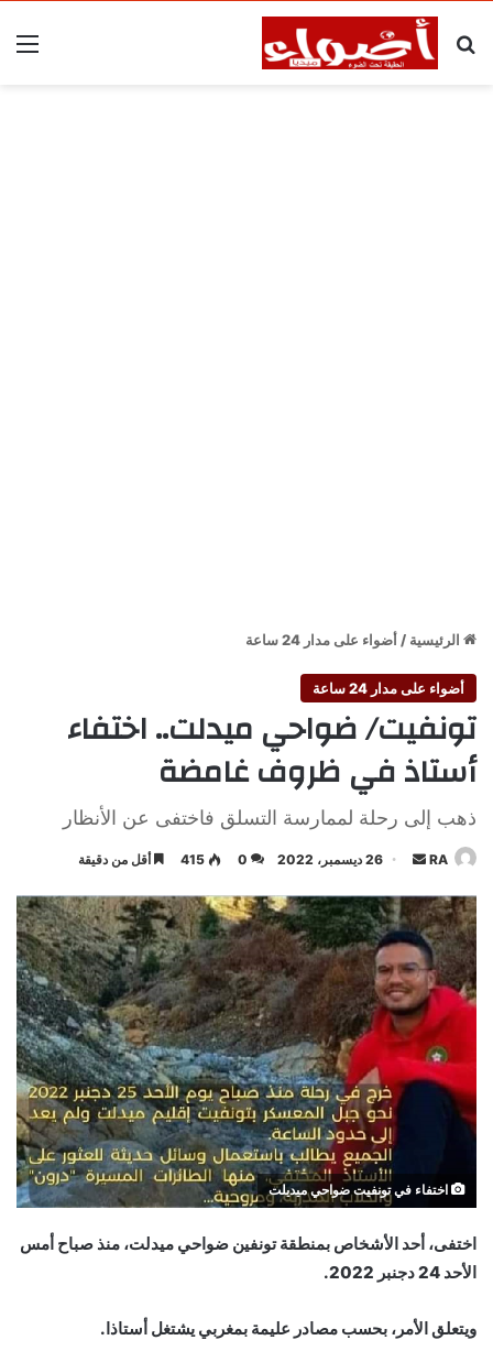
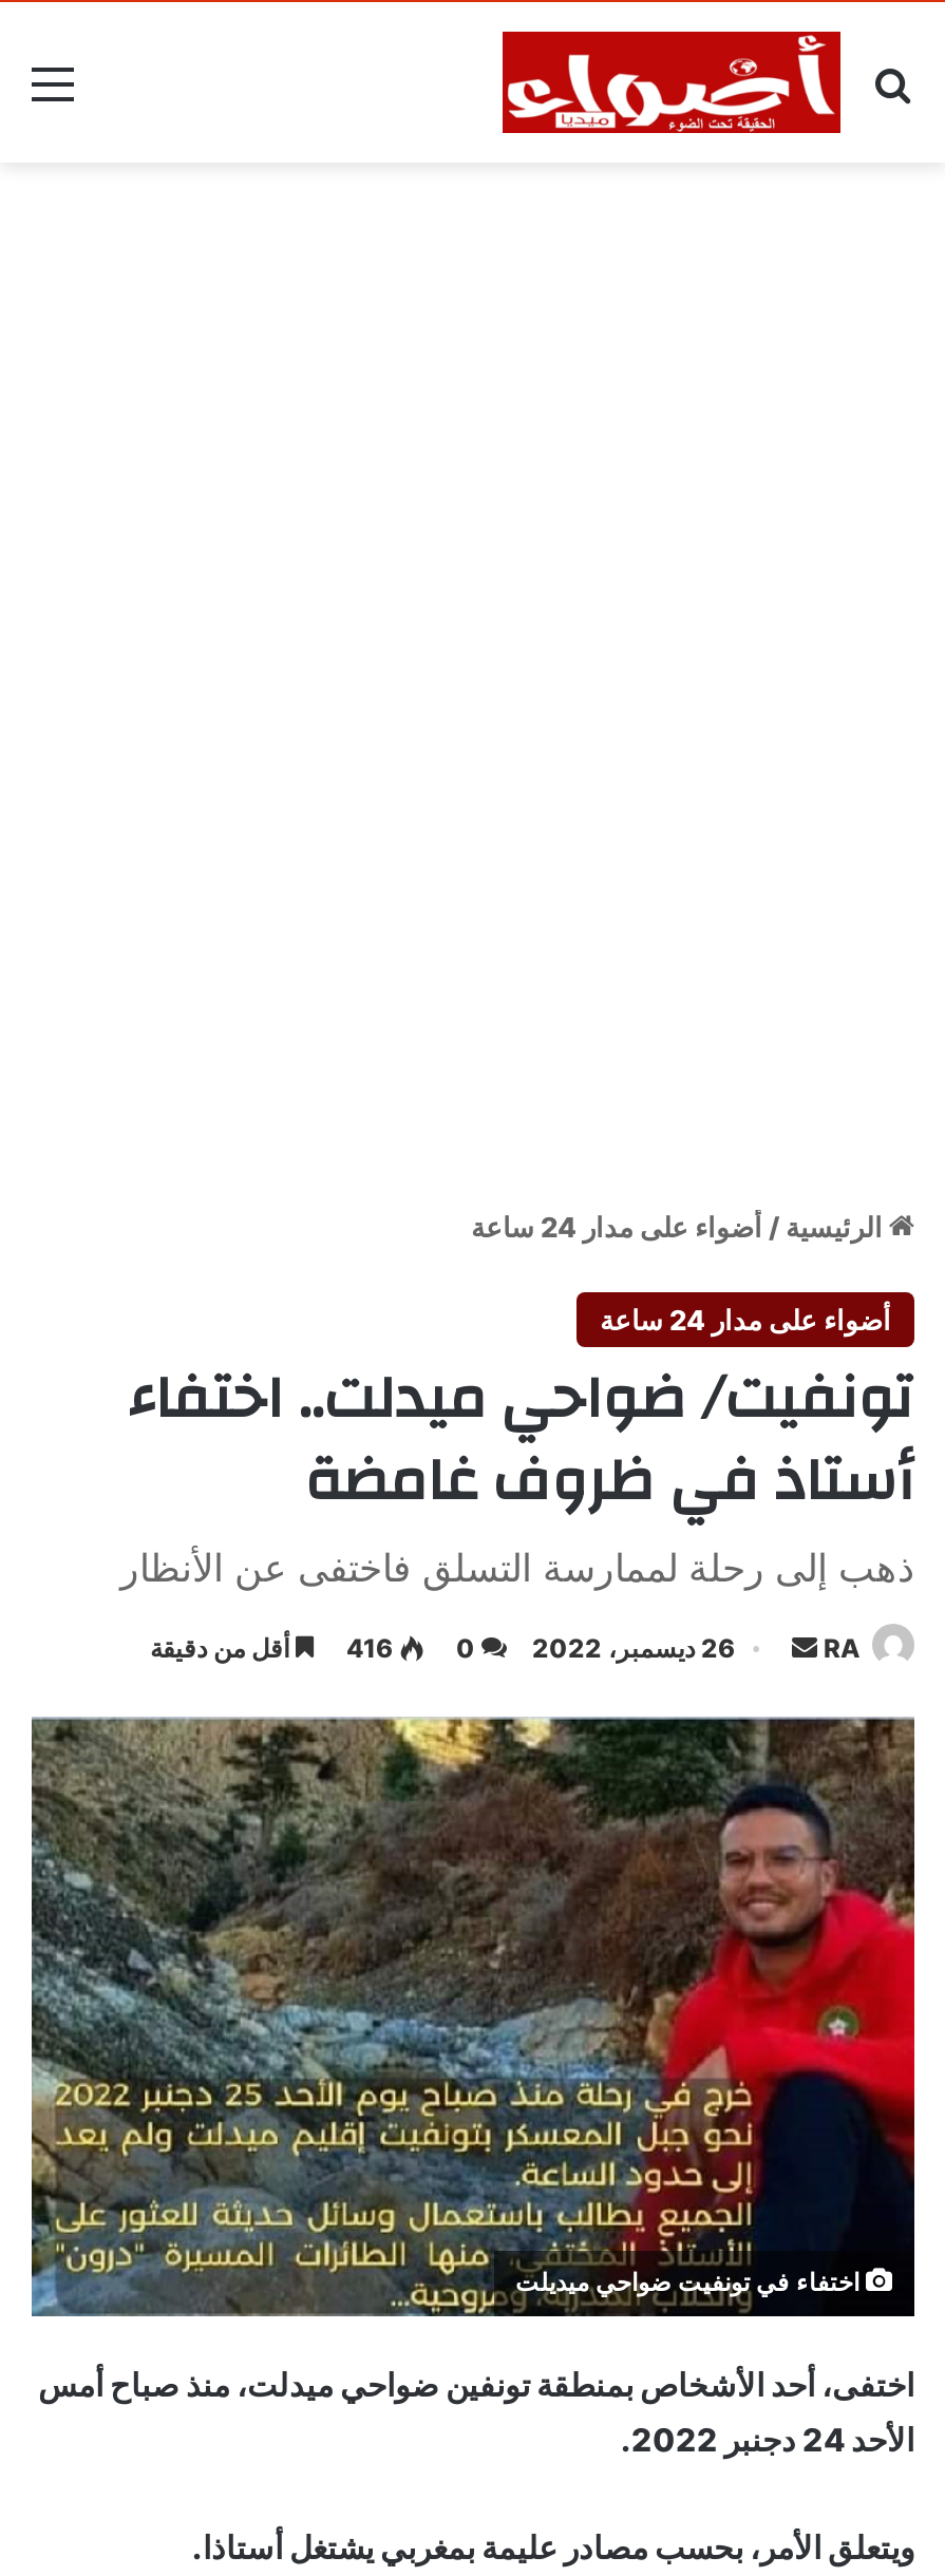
[180,851,205,868] 415 -> [346,1632,393,1664] 416

